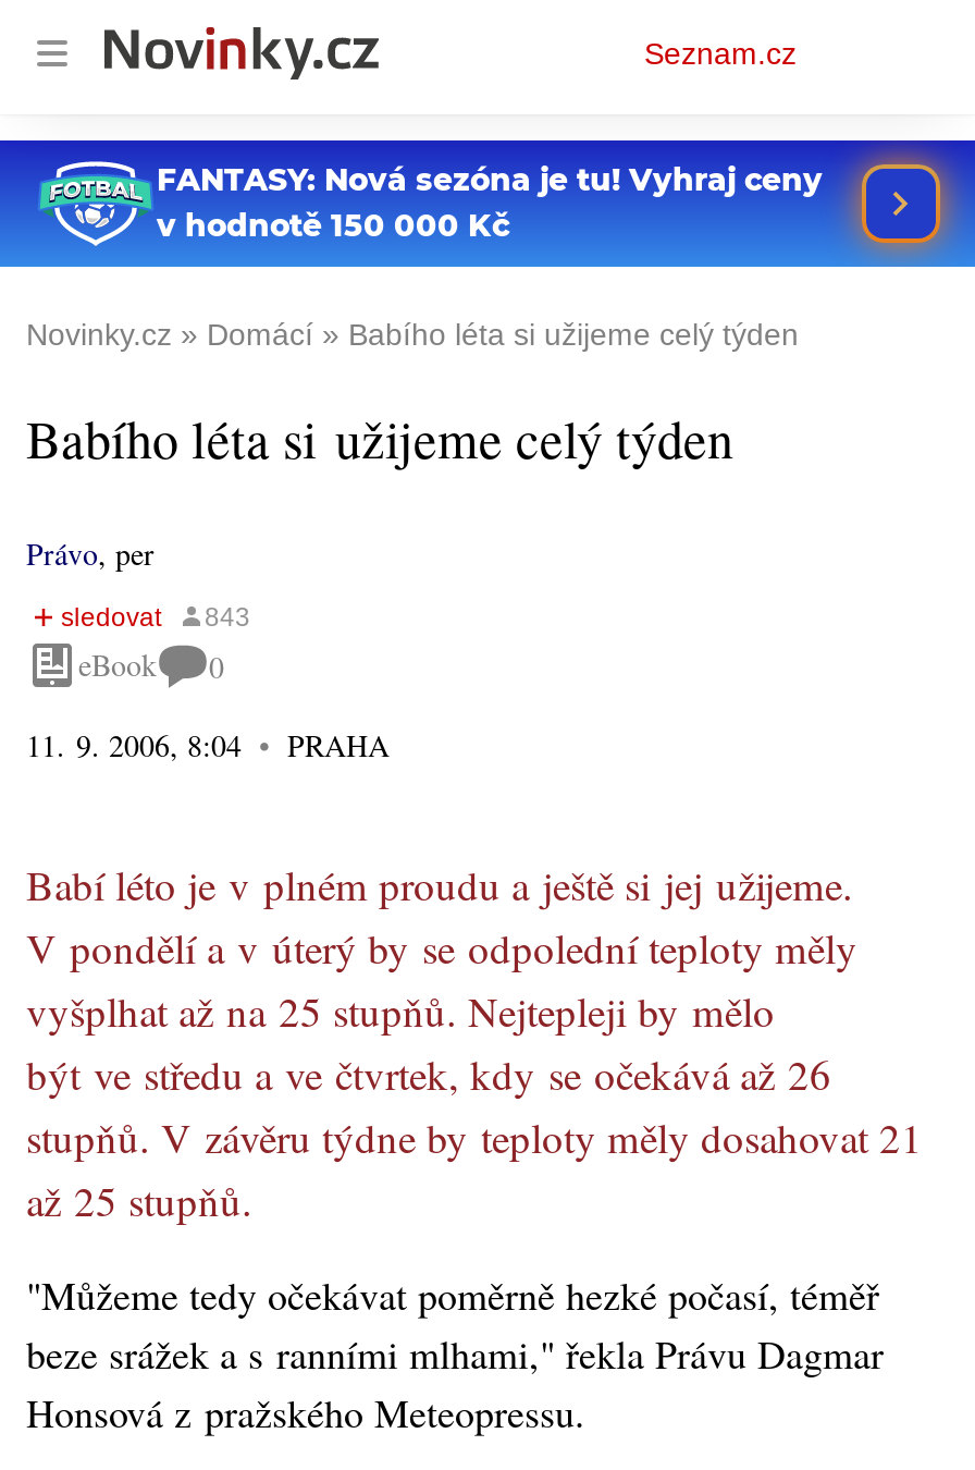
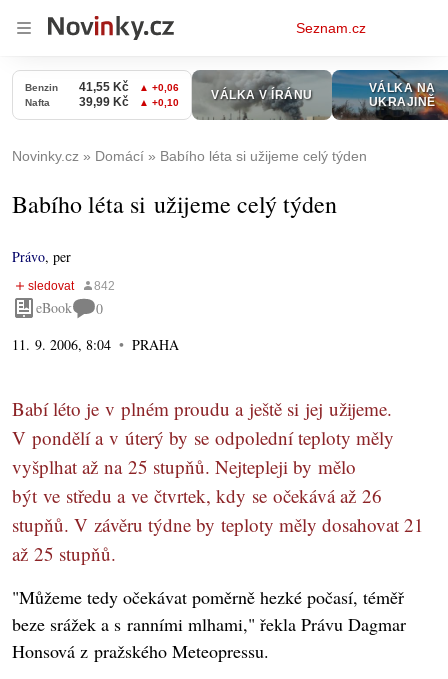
[7,138,968,269] [image] -> [3,68,445,125] [image]

